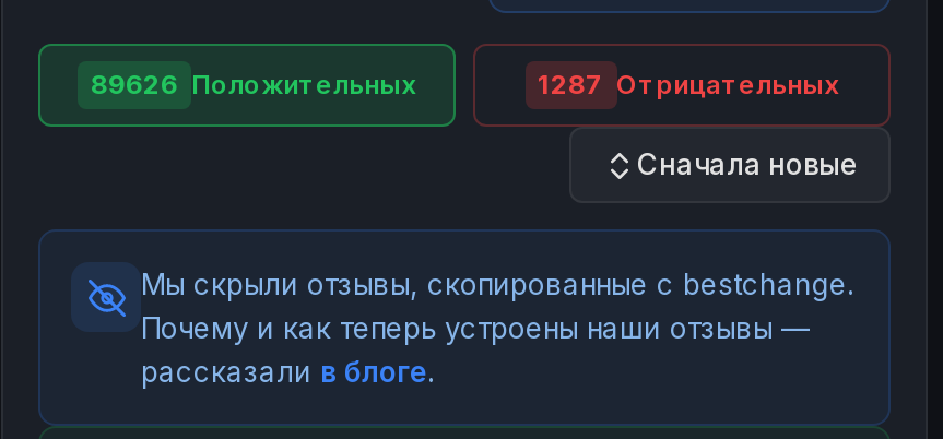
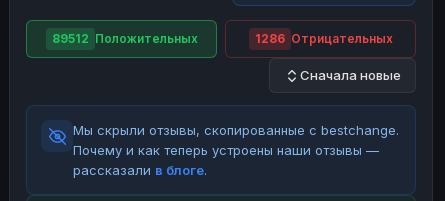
[91,68,416,100] 89626 Положительных -> [51,31,197,46] 89512 Положительных
[538,68,839,100] 1287 Отрицательных -> [254,31,392,46] 1286 Отрицательных

